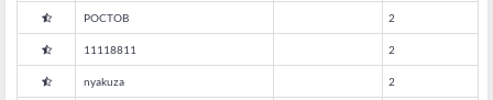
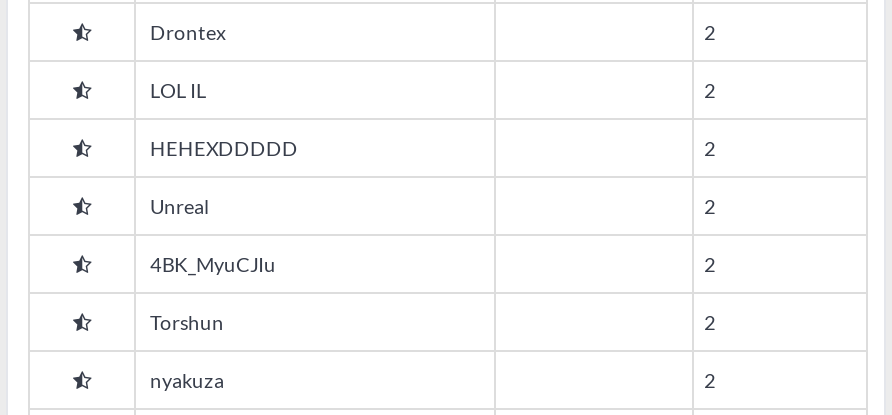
[84,11,129,24] POCTOB -> [150,20,226,44] Drontex
[84,43,136,56] 11118811 -> [150,78,716,334] LOL IL | 2 | HEHEXDDDDD | 2 | Unreal | 2 | 4BK_MyuCJIu | 2 | Torshun

